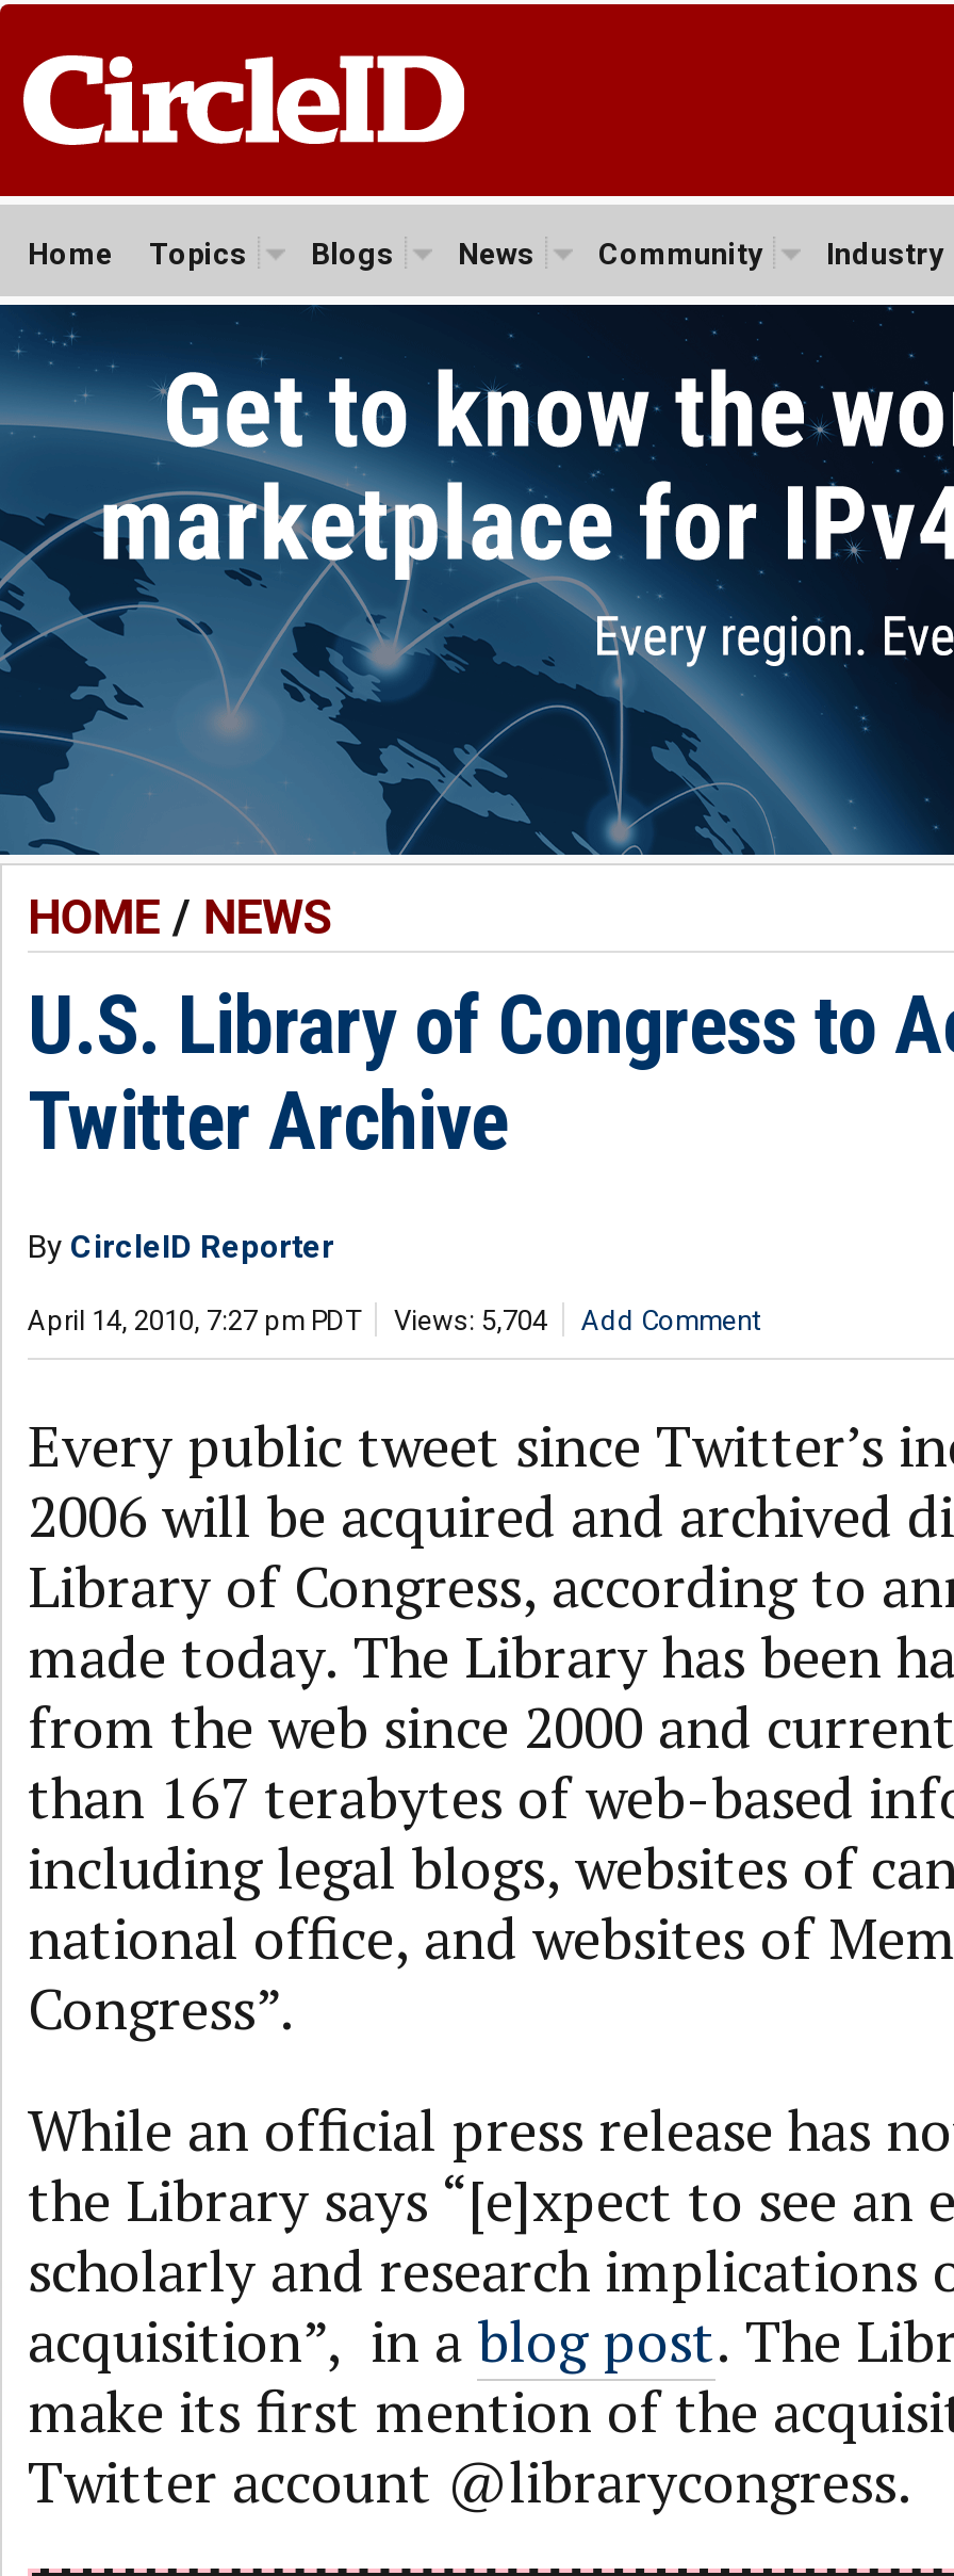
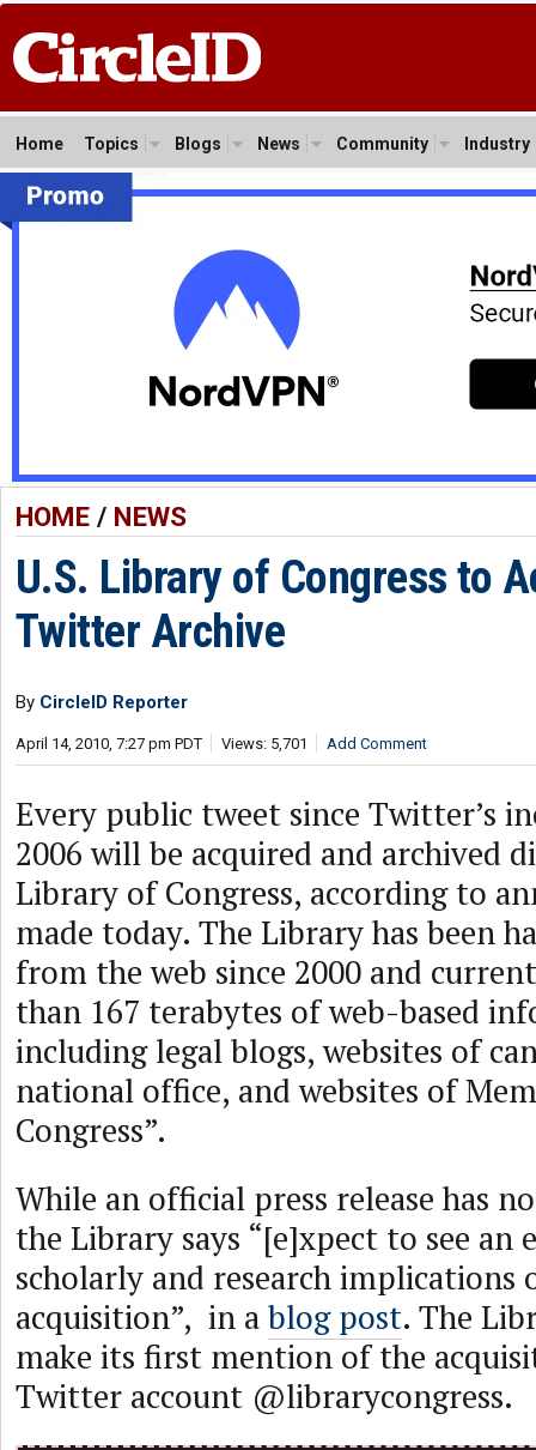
[6,303,948,857] [image] -> [4,171,532,483] [image]
[28,1305,760,1336] April 14, 2010, 7:27 pm PDT Views: 5,704 Add Comment -> [16,735,427,753] April 14, 2010, 7:27 pm PDT Views: 5,701 Add Comment

